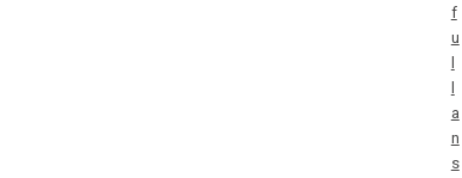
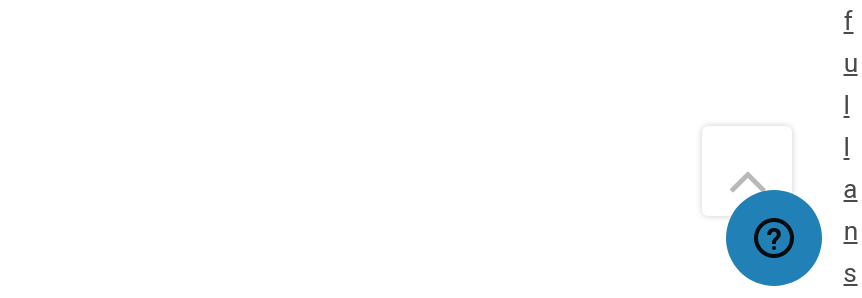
none -> [724,172,824,288] [image]

